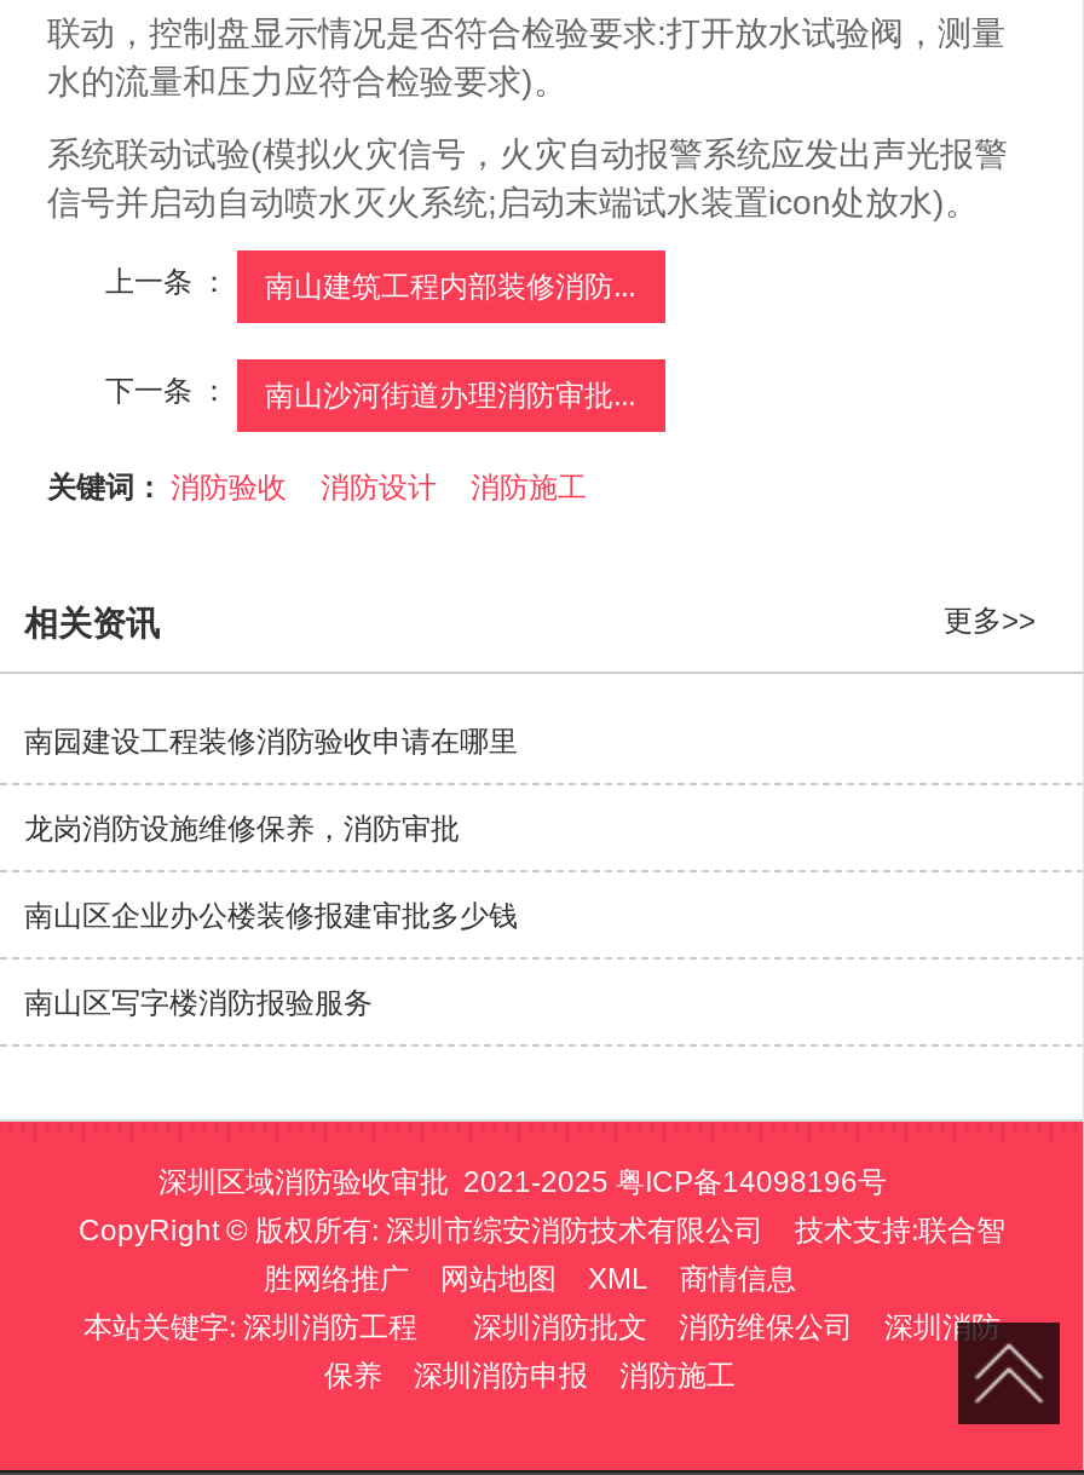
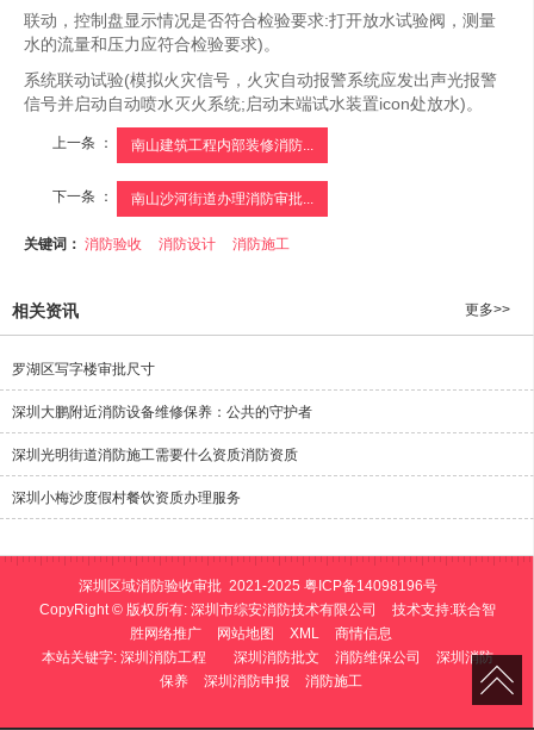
[24,725,518,759] 南园建设工程装修消防验收申请在哪里 -> [12,361,155,378] 罗湖区写字楼审批尺寸
[24,812,460,846] 龙岗消防设施维修保养，消防审批 -> [12,404,312,420] 深圳大鹏附近消防设备维修保养：公共的守护者
[24,899,518,933] 南山区企业办公楼装修报建审批多少钱 -> [12,447,298,463] 深圳光明街道消防施工需要什么资质消防资质
[24,986,373,1020] 南山区写字楼消防报验服务 -> [12,489,241,506] 深圳小梅沙度假村餐饮资质办理服务

